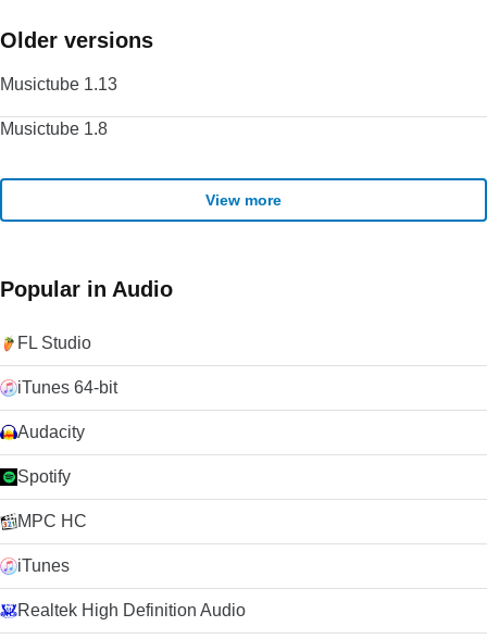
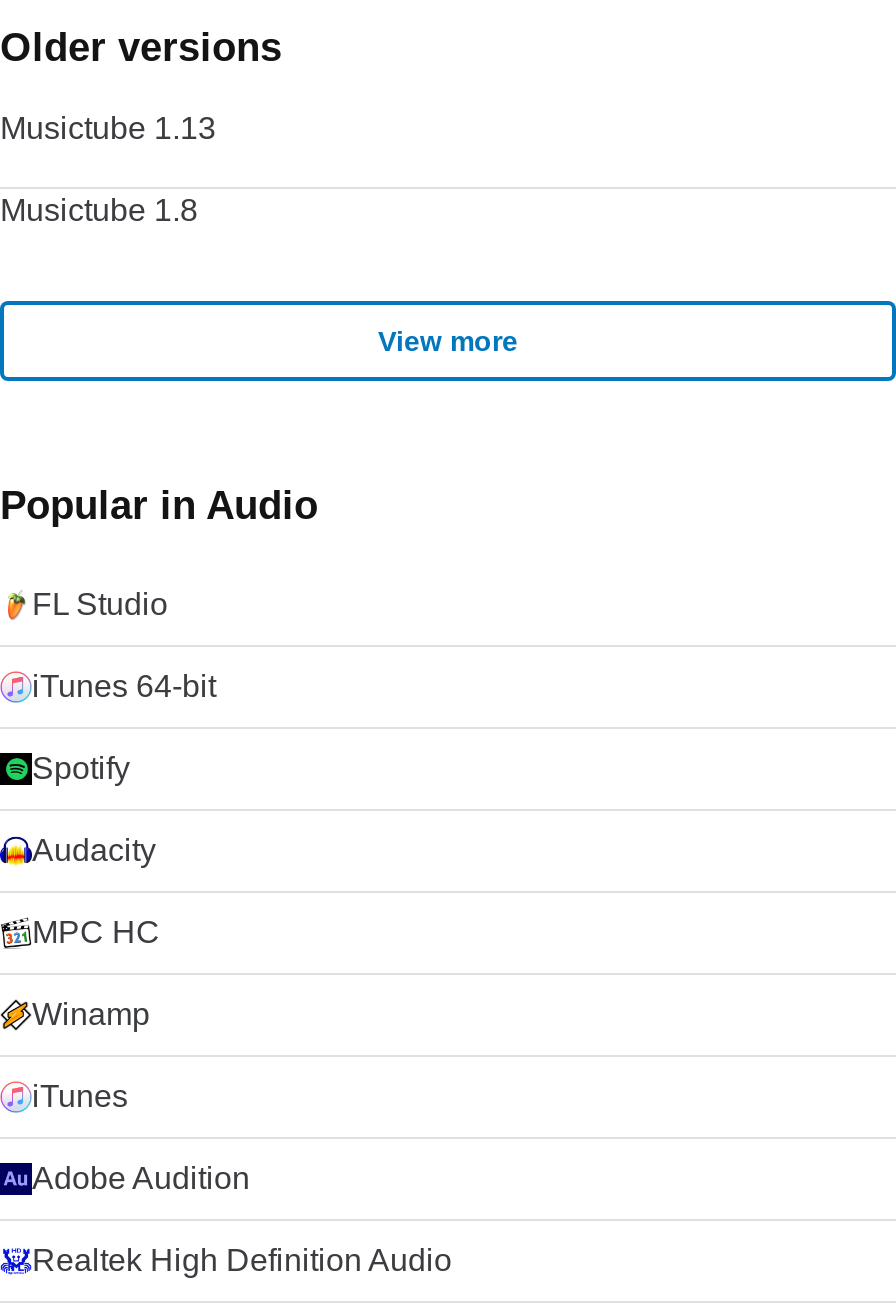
moved [17,467,71,486] -> [32,751,130,785]: Spotify
none -> [32,997,150,1031] Winamp
none -> [32,1161,250,1195] Adobe Audition

